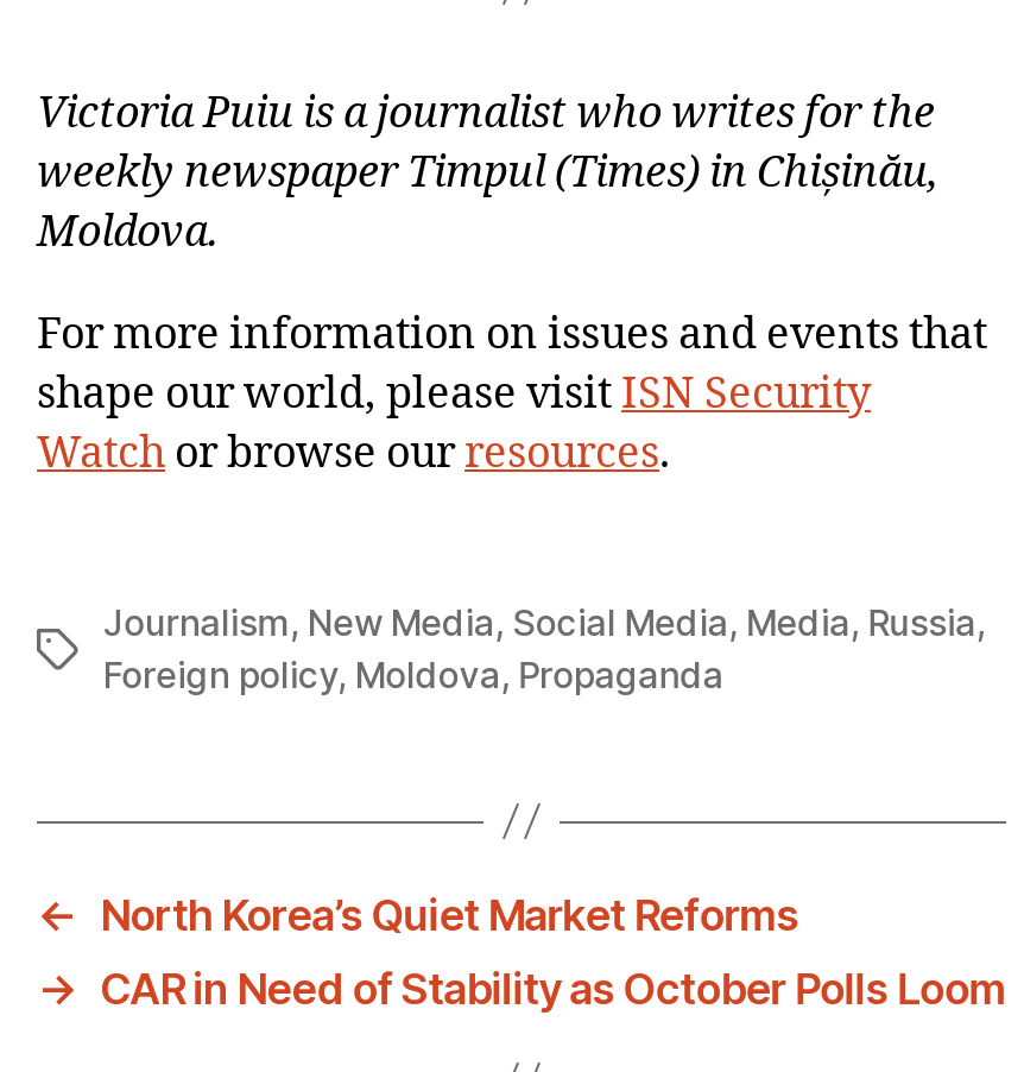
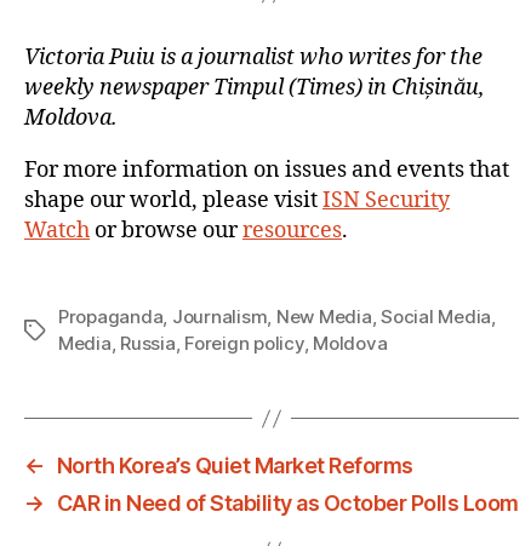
[103,599,985,696] Journalism, New Media, Social Media, Media, Russia, | Foreign policy, Moldova, Propaganda -> [58,305,496,355] Propaganda, Journalism, New Media, Social Media, | Media, Russia, Foreign policy, Moldova

